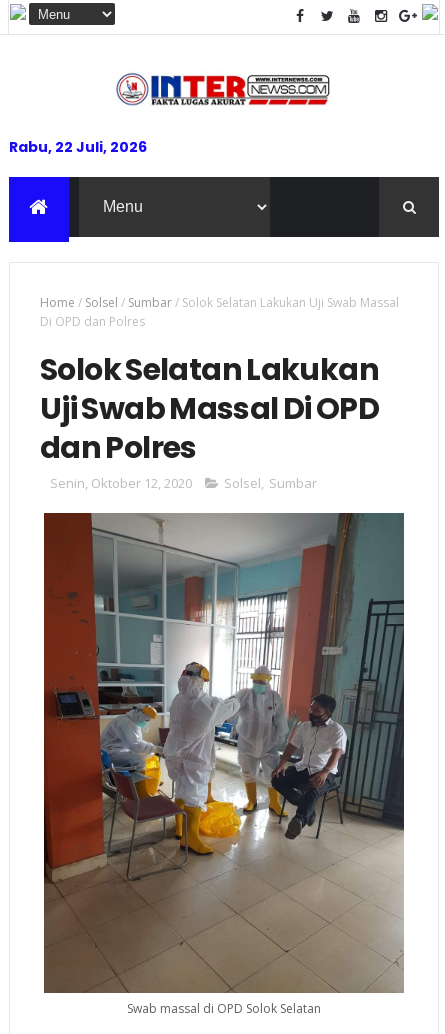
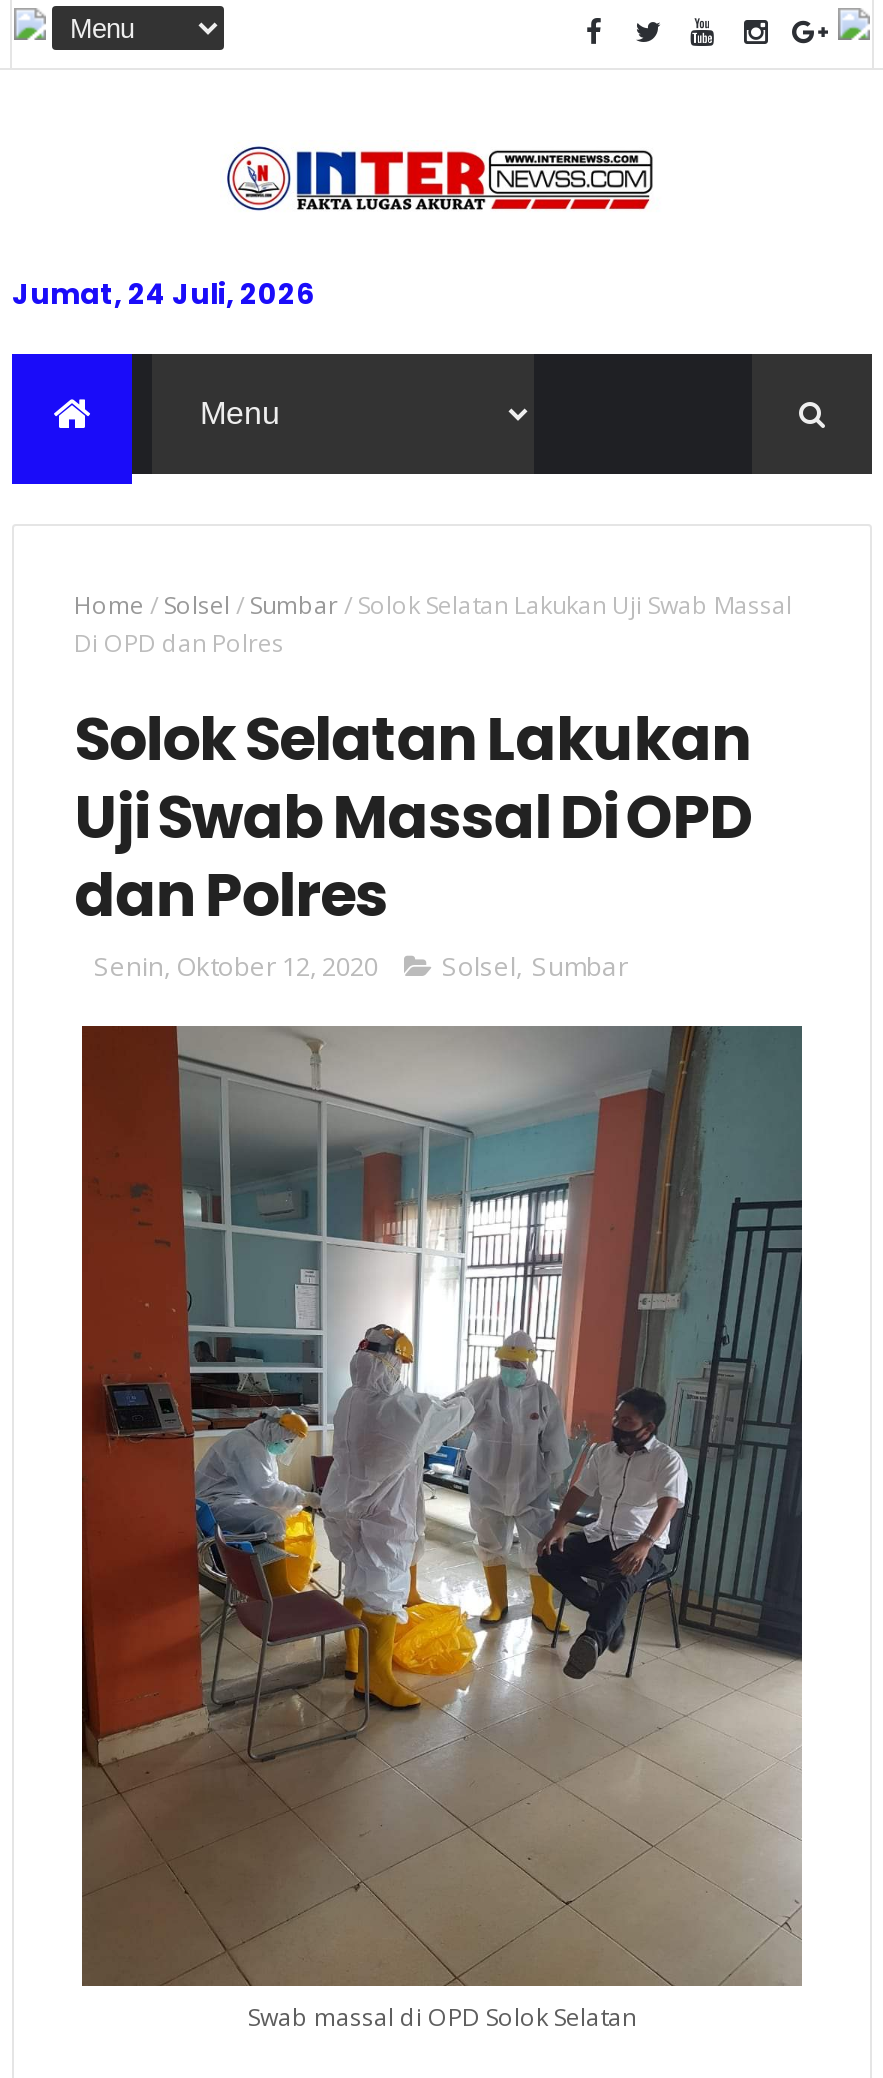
[9,137,147,157] Rabu, 22 Juli, 2026 -> [12,273,314,313] Jumat, 24 Juli, 2026

